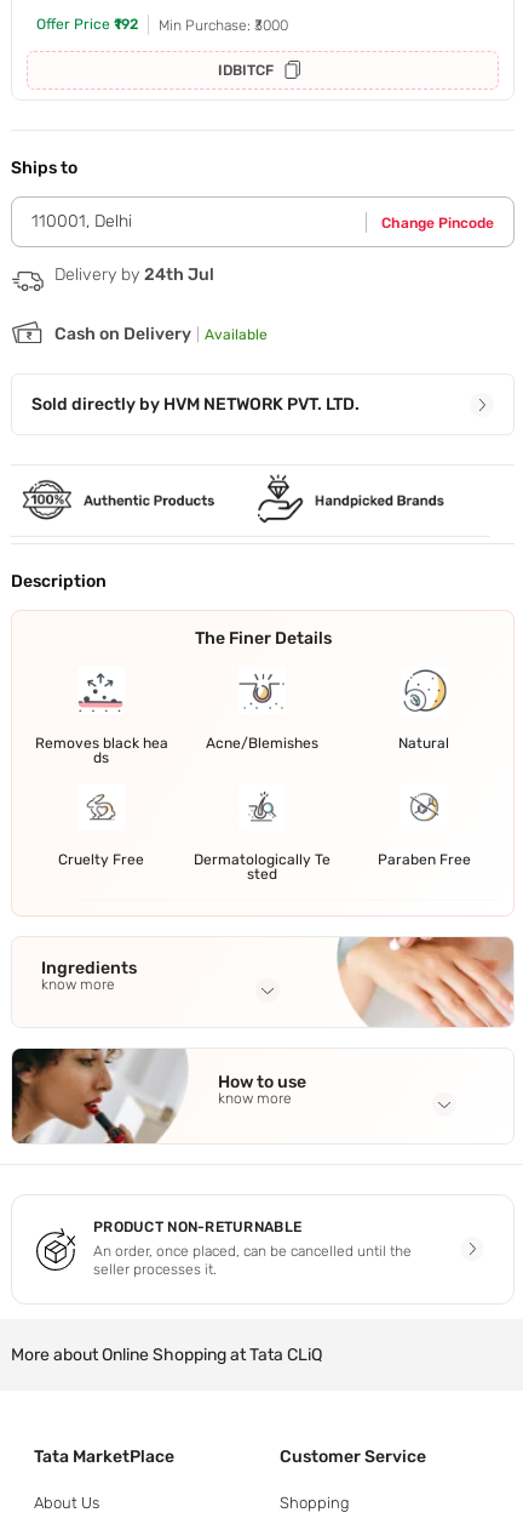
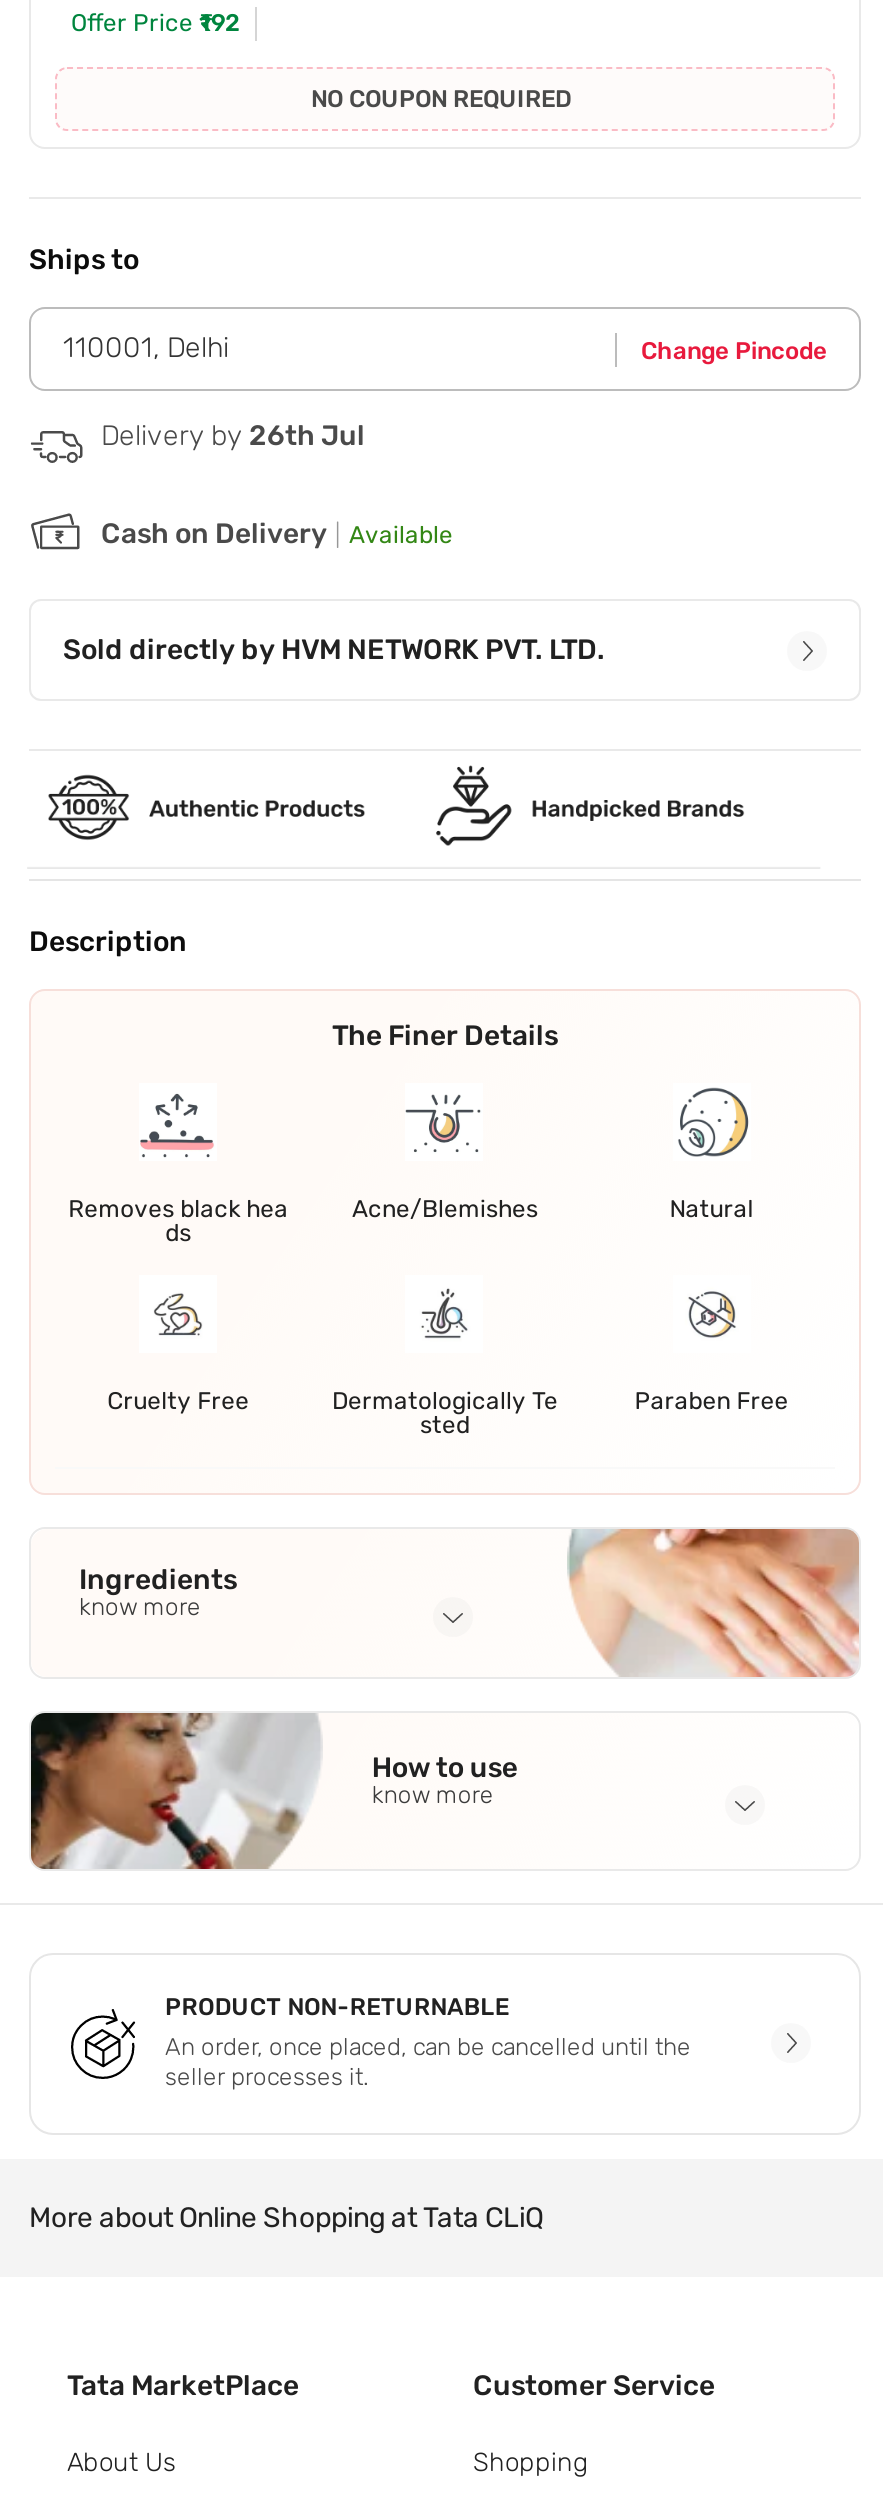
[159,17,288,79] Min Purchase: ₹3000 | IDBITCF -> [311,86,571,114] NO COUPON REQUIRED
[54,265,214,285] Delivery by 24th Jul -> [101,420,365,454] Delivery by 26th Jul

